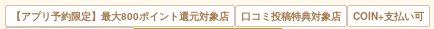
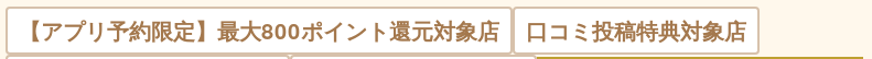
[353,9,424,23] COIN+支払い可 -> none

